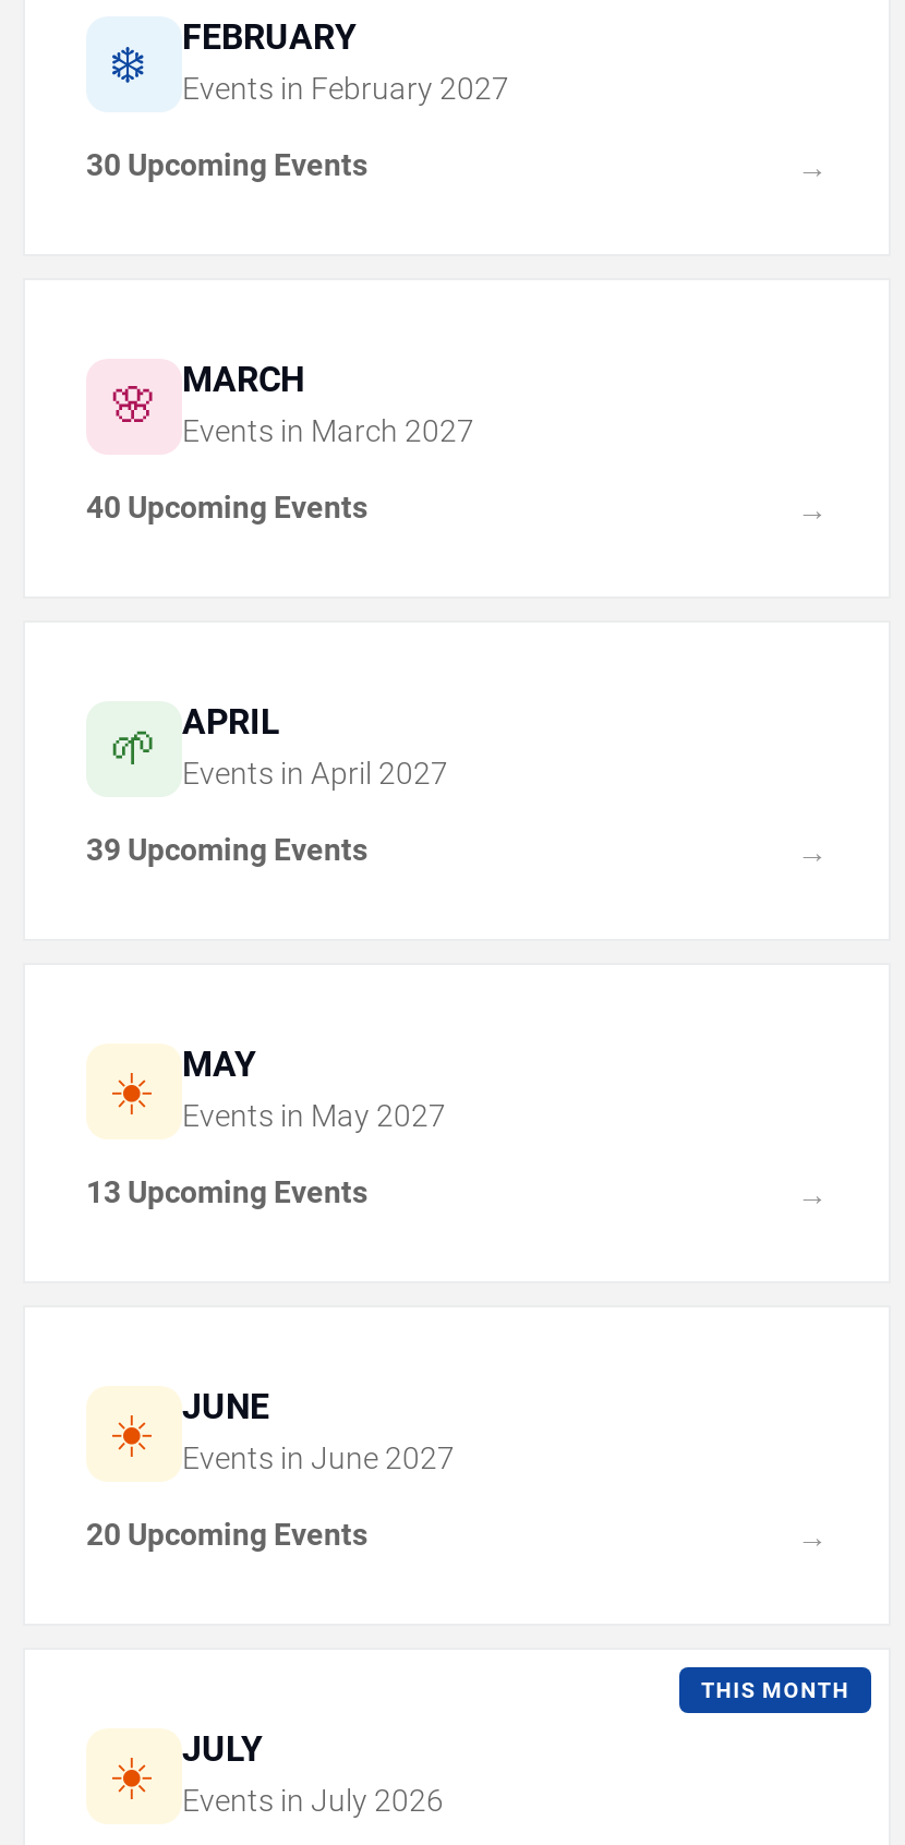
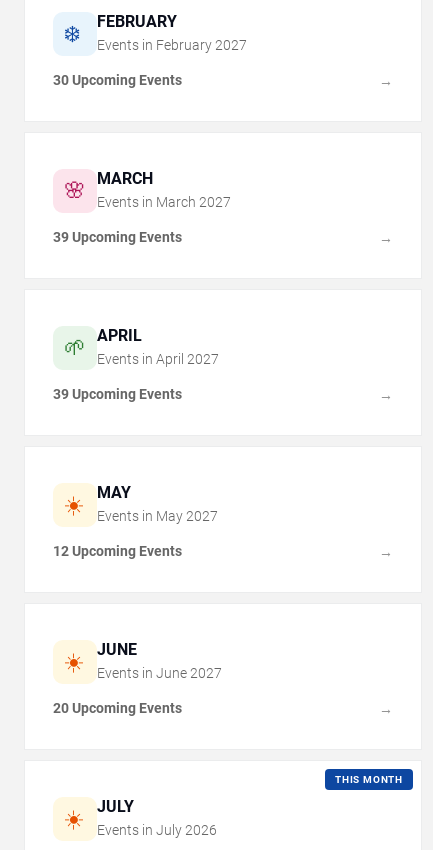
[86,490,367,525] 40 Upcoming Events -> [53,229,182,245] 39 Upcoming Events
[86,1175,367,1210] 13 Upcoming Events -> [53,543,182,559] 12 Upcoming Events

